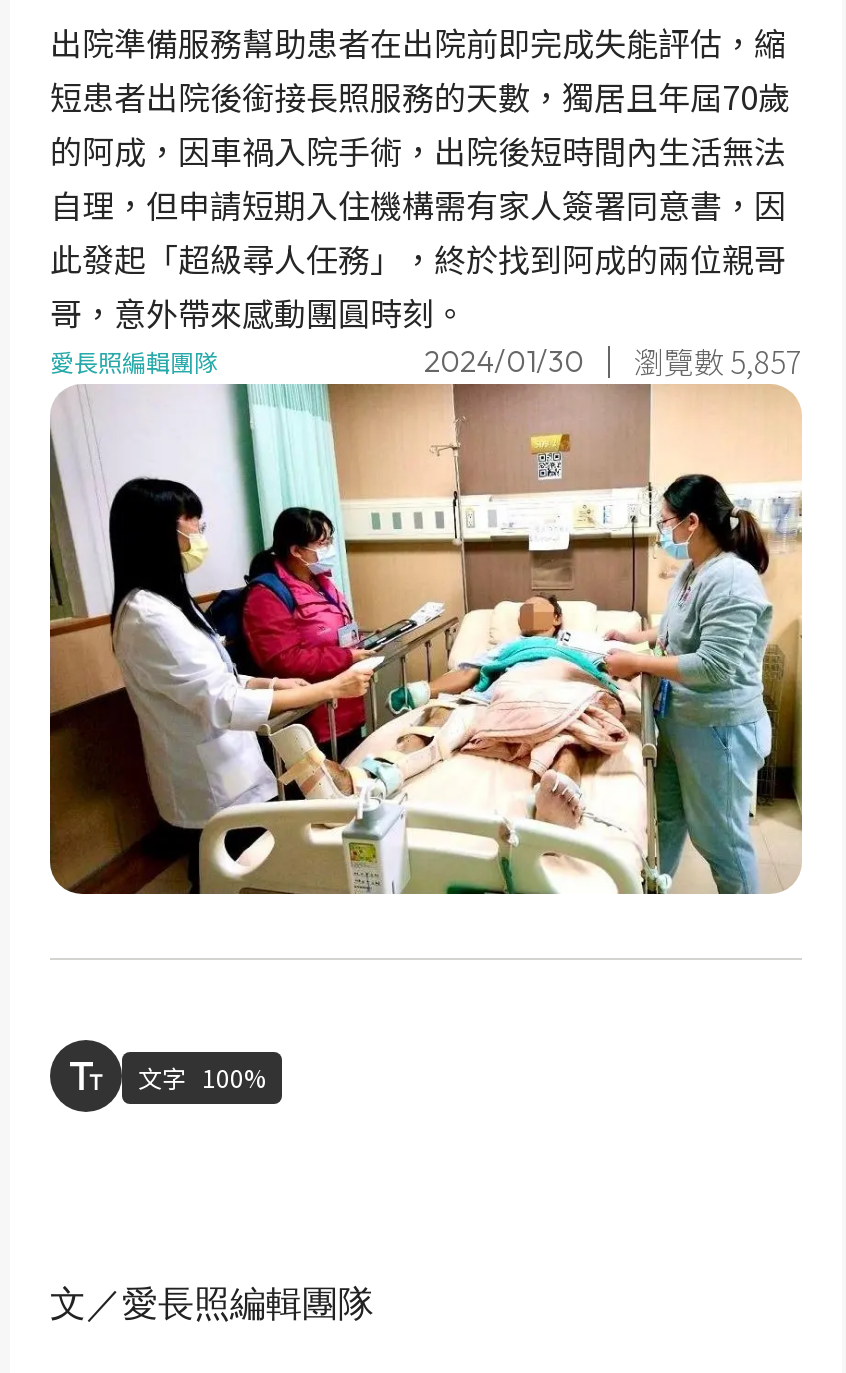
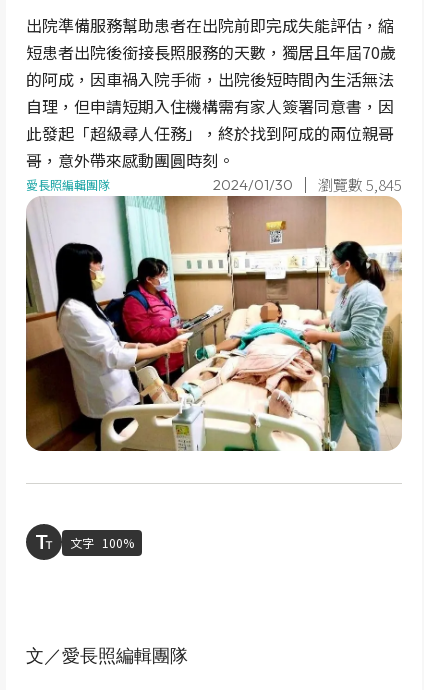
[424,340,802,382] 2024/01/30 瀏覽數 5,857 -> [213,174,402,195] 2024/01/30 瀏覽數 5,845

